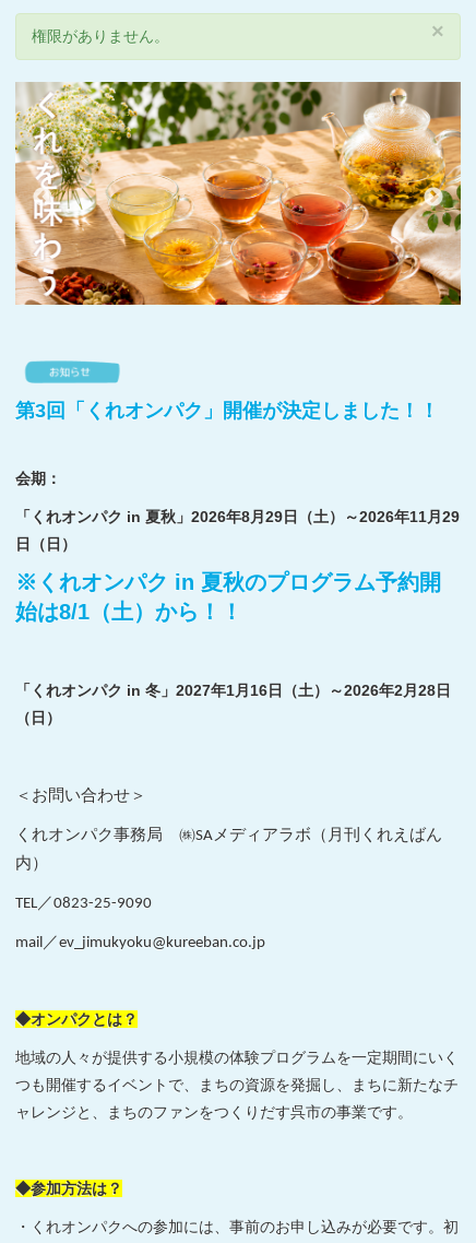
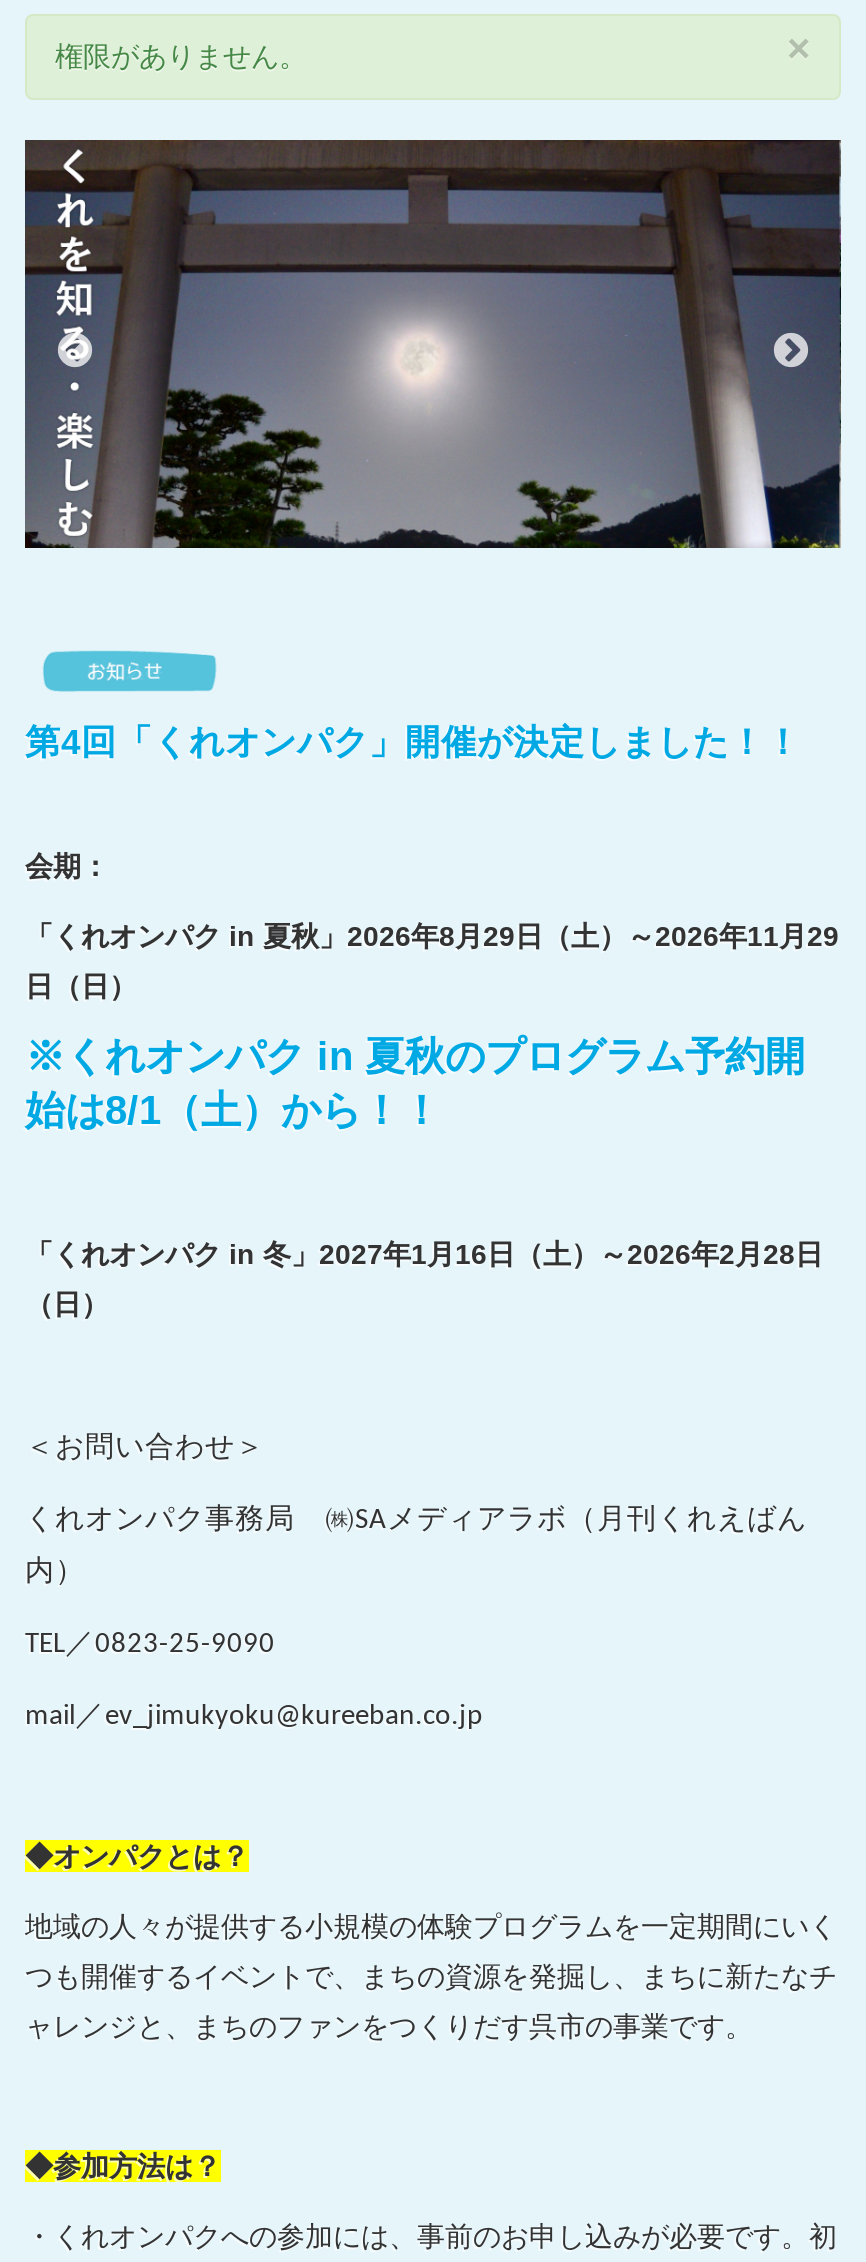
[14,81,462,306] [image] -> [23,138,843,550] [image]
[15,400,439,422] 第3回「くれオンパク」開催が決定しました！！ -> [25,722,801,762] 第4回「くれオンパク」開催が決定しました！！

